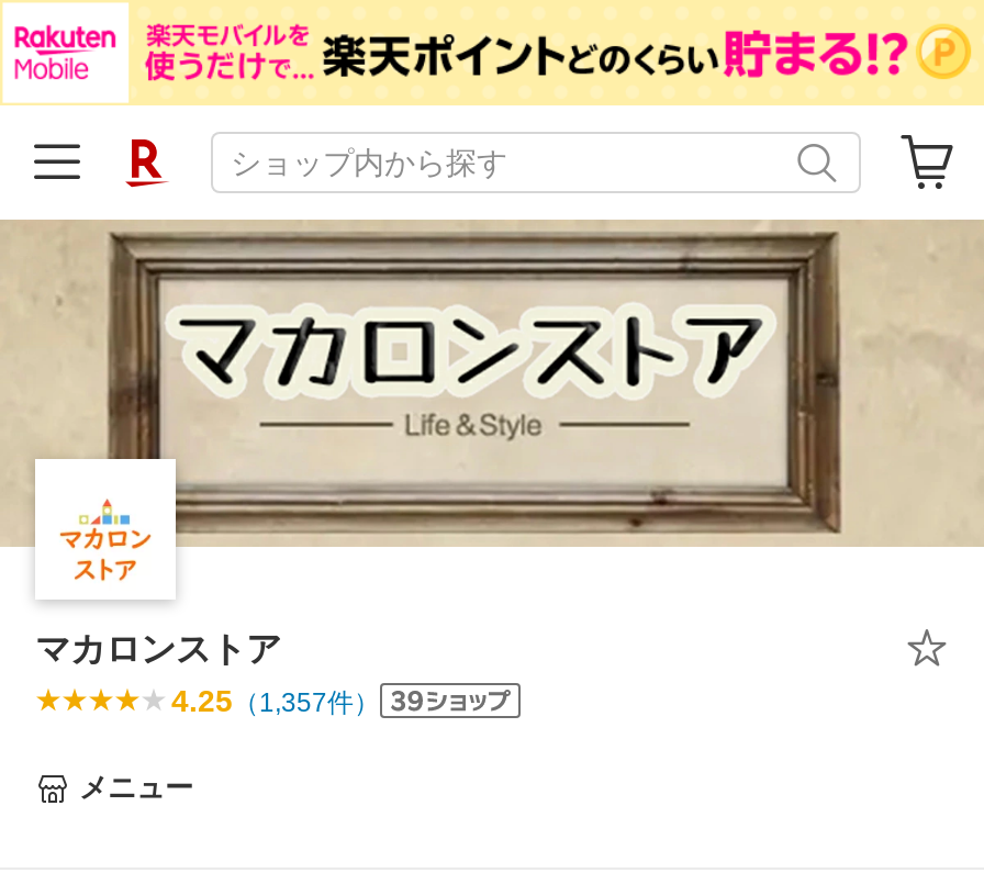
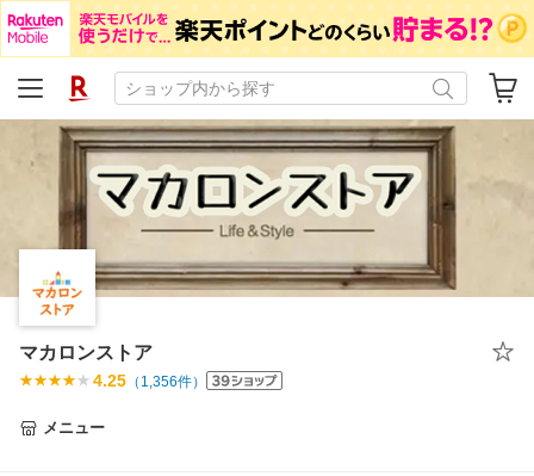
[171,683,380,718] 4.25（1,357件） -> [93,371,206,390] 4.25（1,356件）

